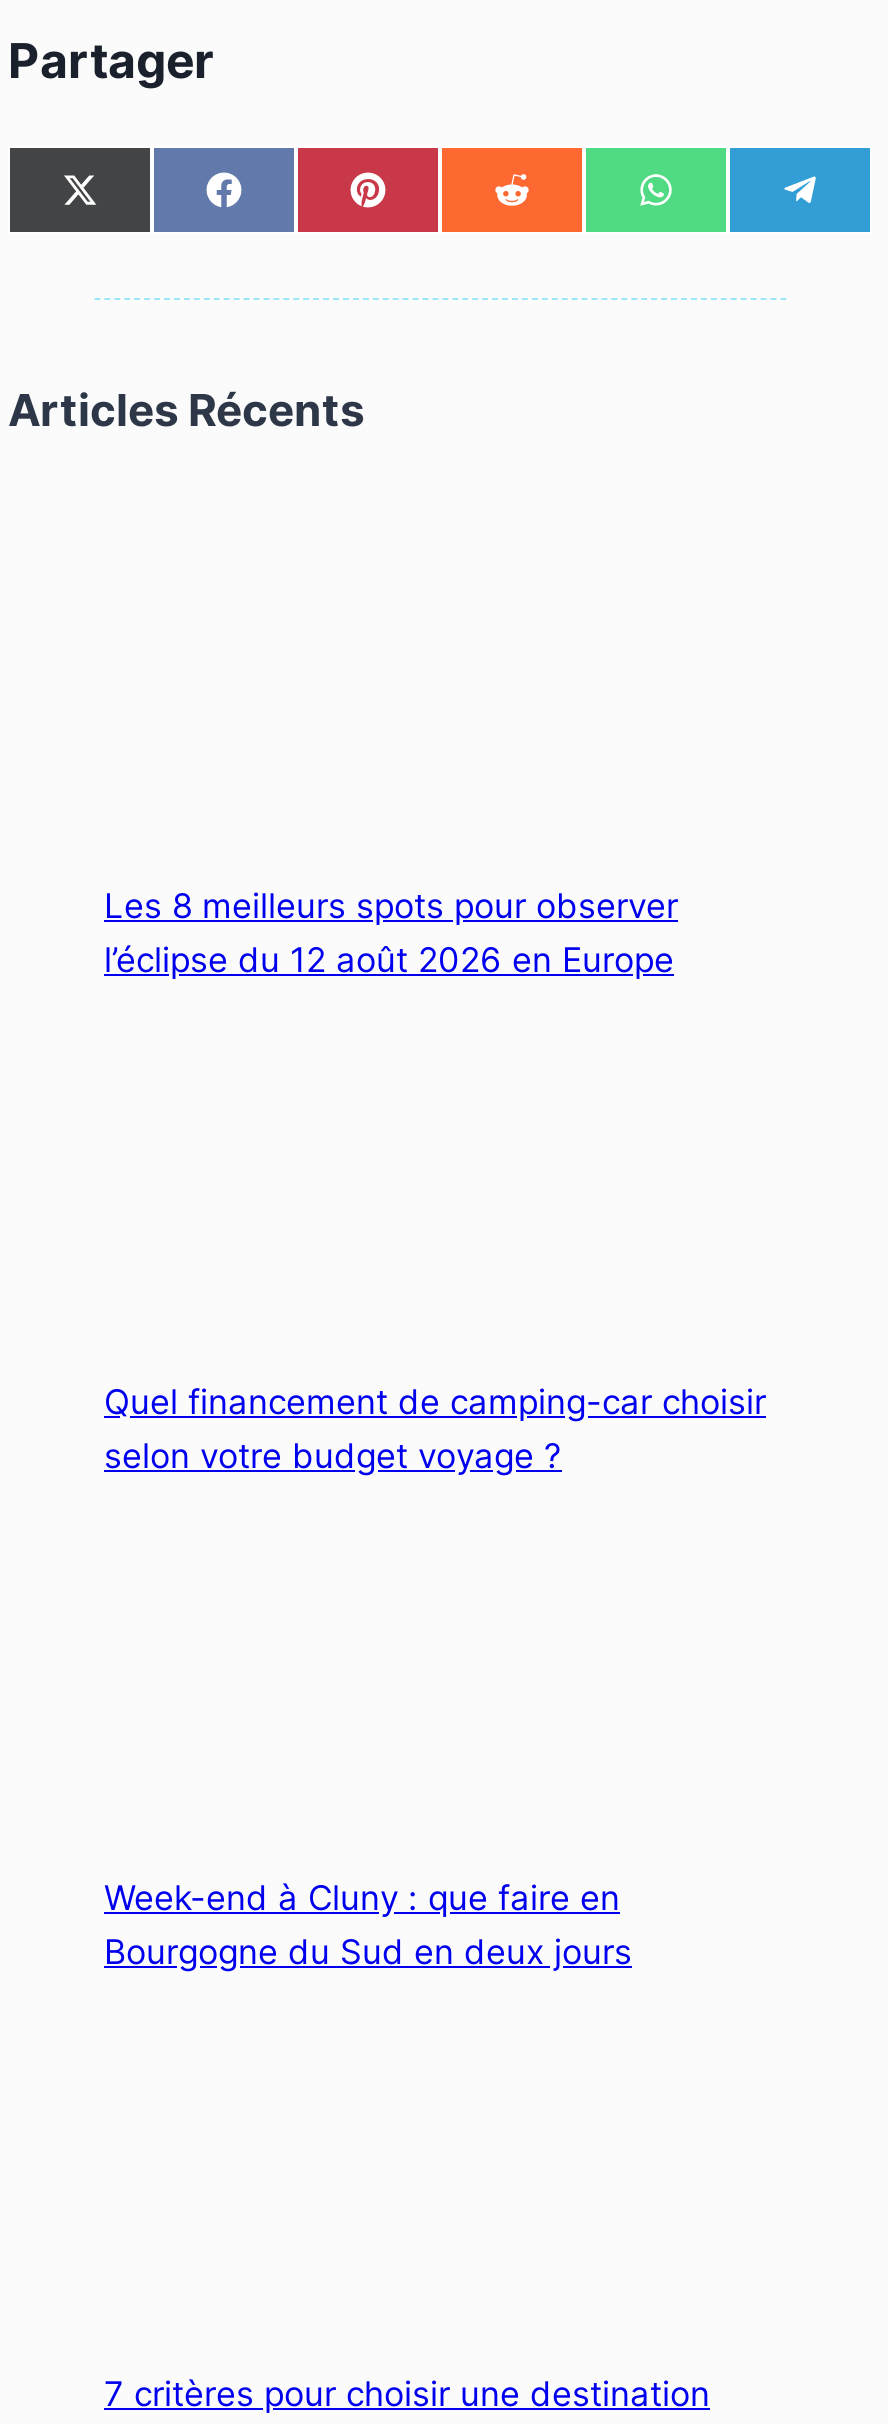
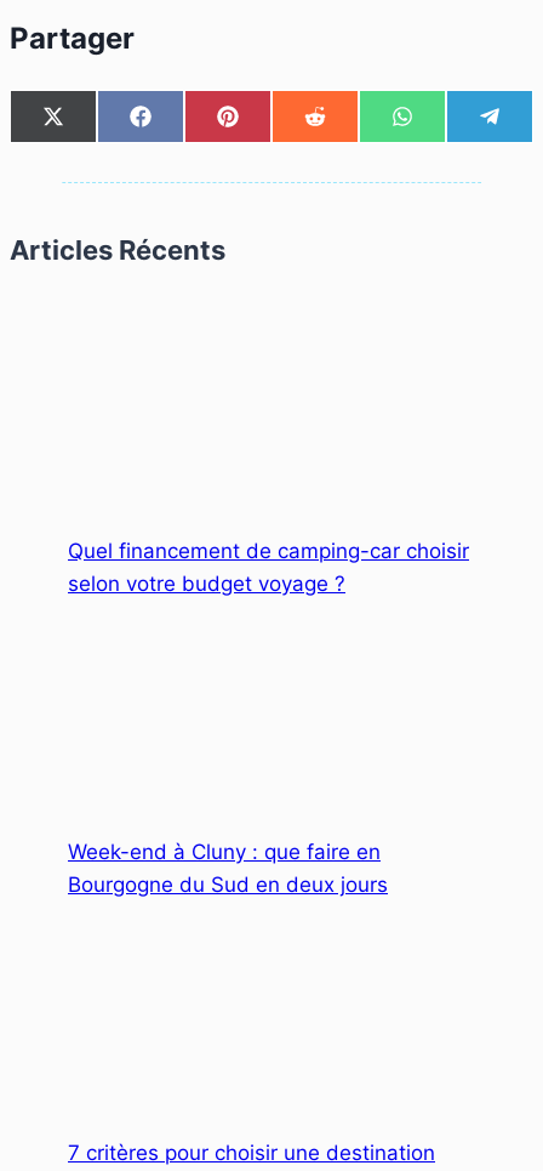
[104,886,678,980] Les 8 meilleurs spots pour observer | l’éclipse du 12 août 2026 en Europe -> none

